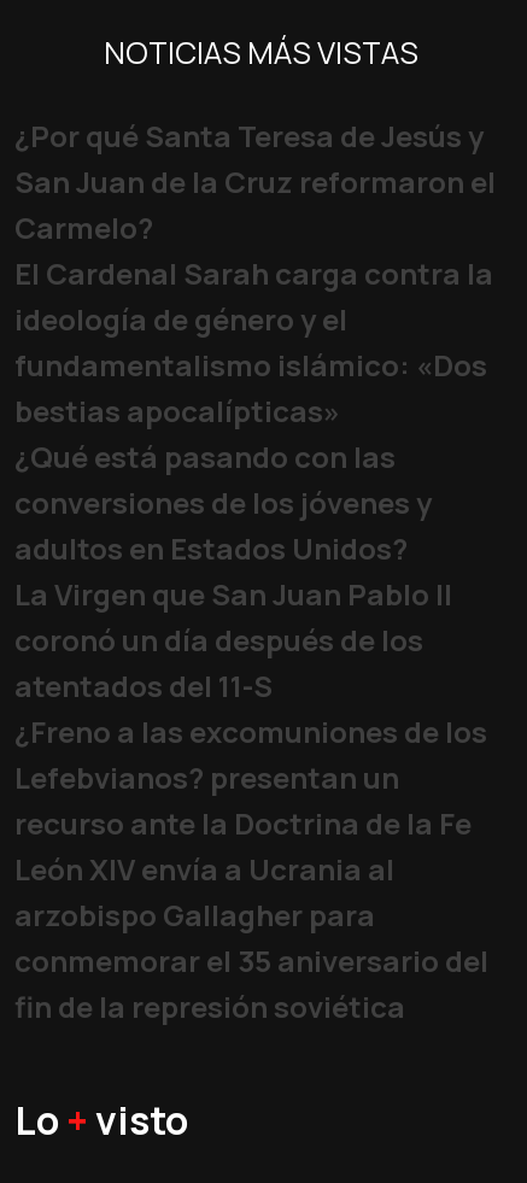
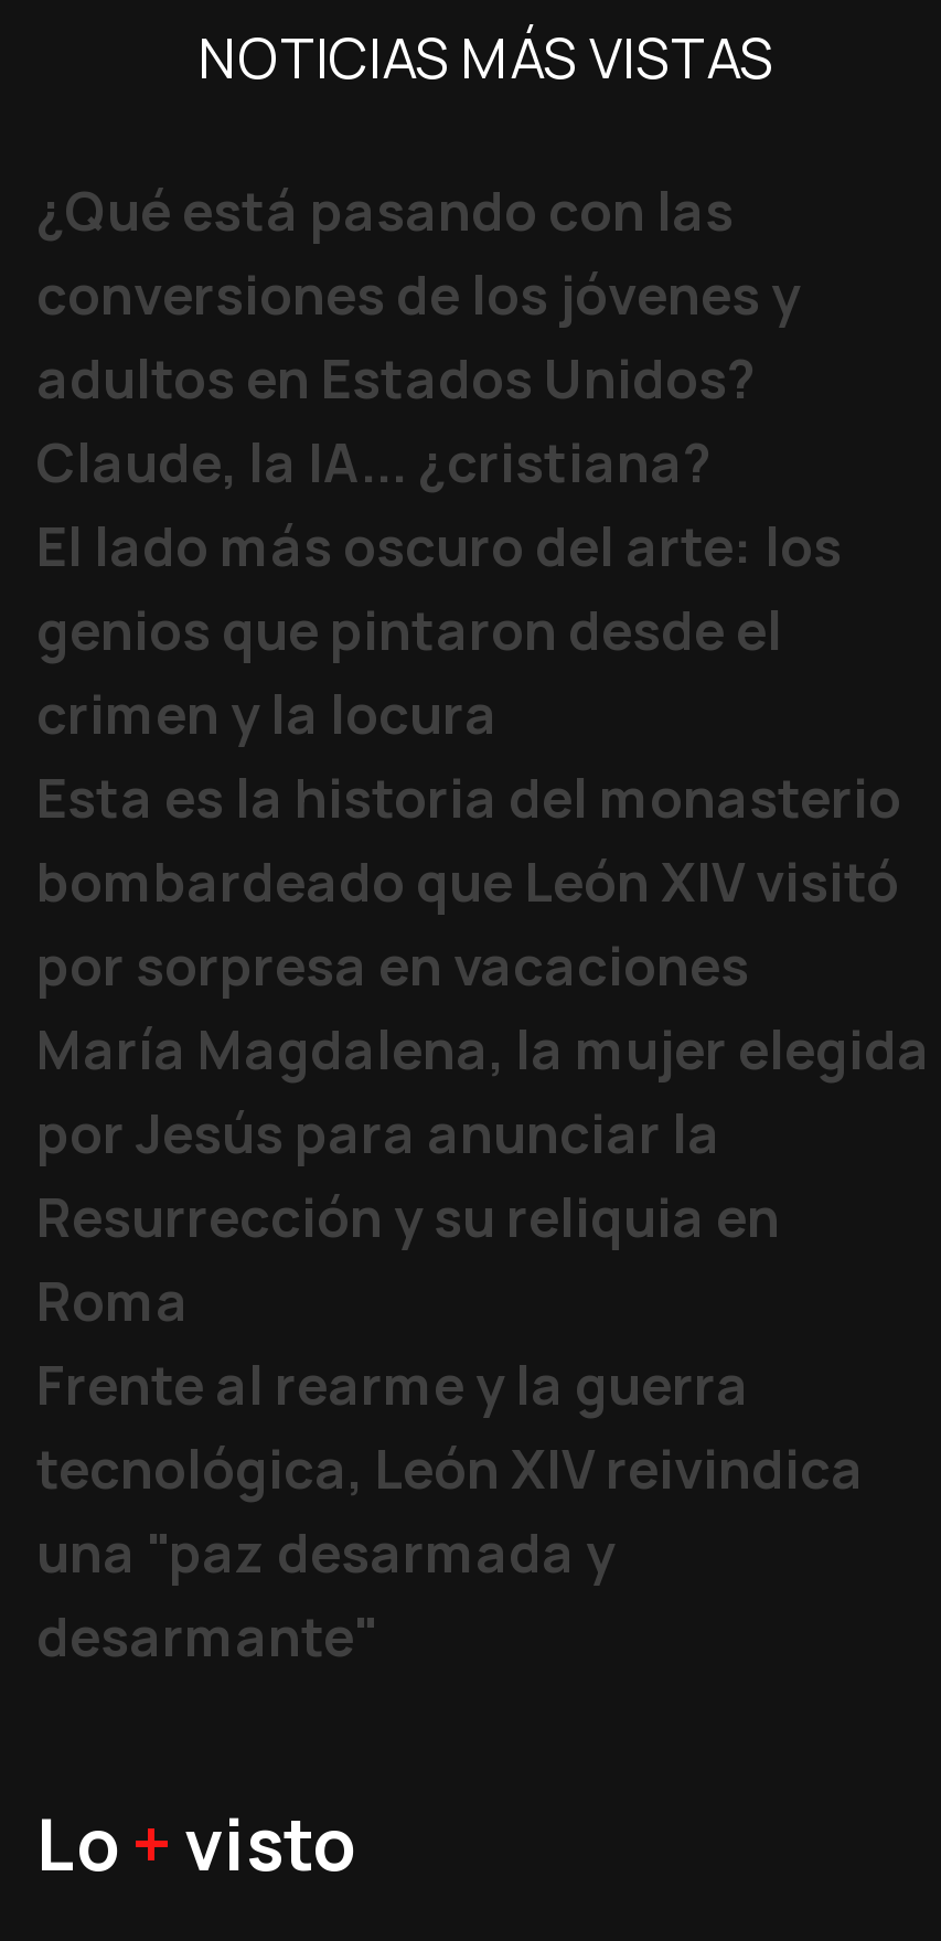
[14,116,496,431] ¿Por qué Santa Teresa de Jesús y | San Juan de la Cruz reformaron el | Carmelo? | El Cardenal Sarah carga contra la | ideología de género y el | fundamentalismo islámico: «Dos | bestias apocalípticas» -> none
moved [14,437,432,568] -> [36,173,800,414]: ¿Qué está pasando con las | conversiones de los jóvenes y | adultos en Estados Unidos?
[14,574,488,1026] La Virgen que San Juan Pablo II | coronó un día después de los | atentados del 11-S | ¿Freno a las excomuniones de los | Lefebvianos? presentan un | recurso ante la Doctrina de la Fe | León XIV envía a Ucrania al | arzobispo Gallagher para | conmemorar el 35 aniversario del | fin de la represión soviética -> [36,425,930,1672] Claude, la IA... ¿cristiana? | El lado más oscuro del arte: los | genios que pintaron desde el | crimen y la locura | Esta es la historia del monasterio | bombardeado que León XIV visitó | por sorpresa en vacaciones | María Magdalena, la mujer elegida | por Jesús para anunciar la | Resurrección y su reliquia en | Roma | Frente al rearme y la guerra | tecnológica, León XIV reivindica | una "paz desarmada y | desarmante"

